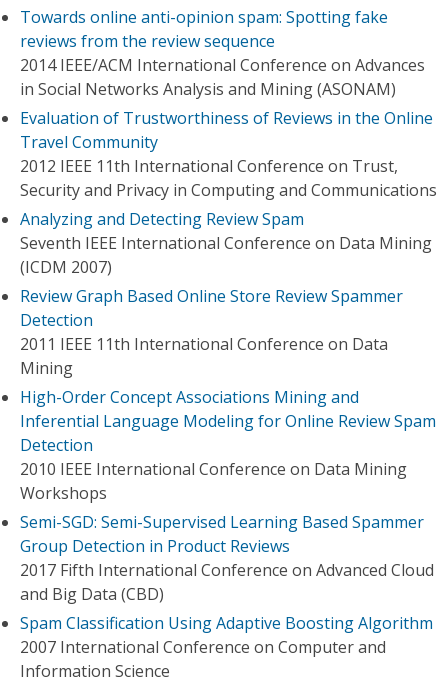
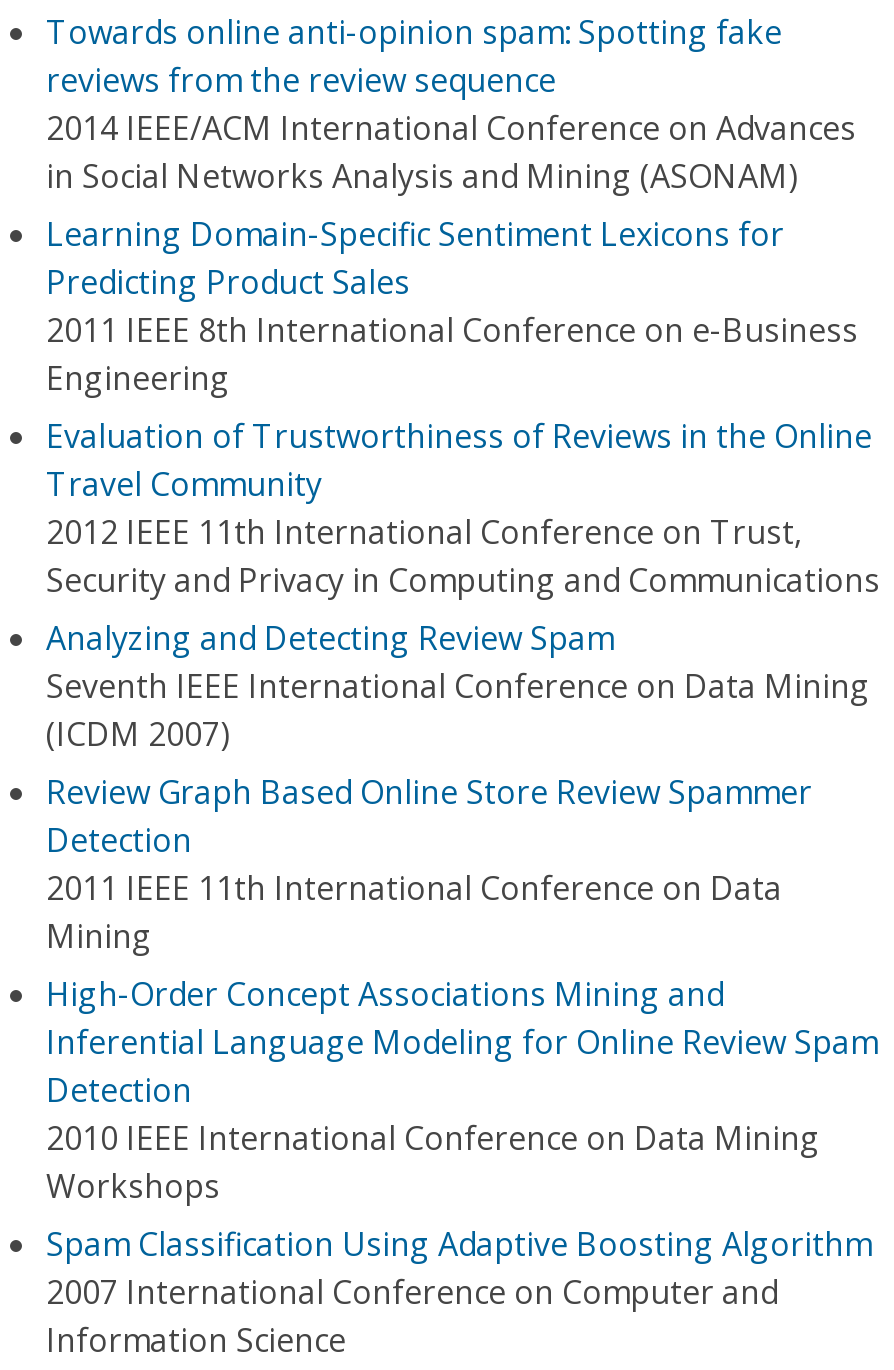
none -> [46,212,858,400] Learning Domain-Specific Sentiment Lexicons for | Predicting Product Sales | 2011 IEEE 8th International Conference on e-Business | Engineering
moved [20,107,437,504] -> [46,414,880,1208]: Evaluation of Trustworthiness of Reviews in the Online | Travel Community | 2012 IEEE 11th International Conference on Trust, | ... | 2010 IEEE International Conference on Data Mining | Workshops
[20,511,434,605] Semi-SGD: Semi-Supervised Learning Based Spammer | Group Detection in Product Reviews | 2017 Fifth International Conference on Advanced Cloud | and Big Data (CBD) -> none

